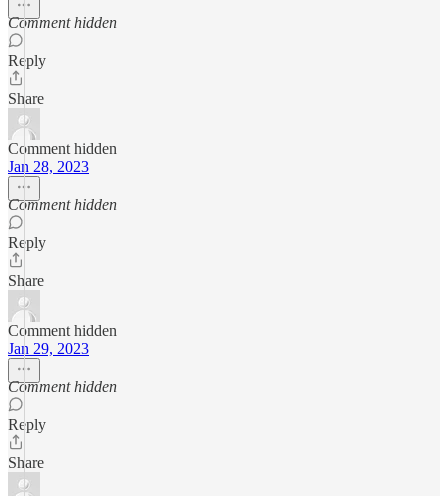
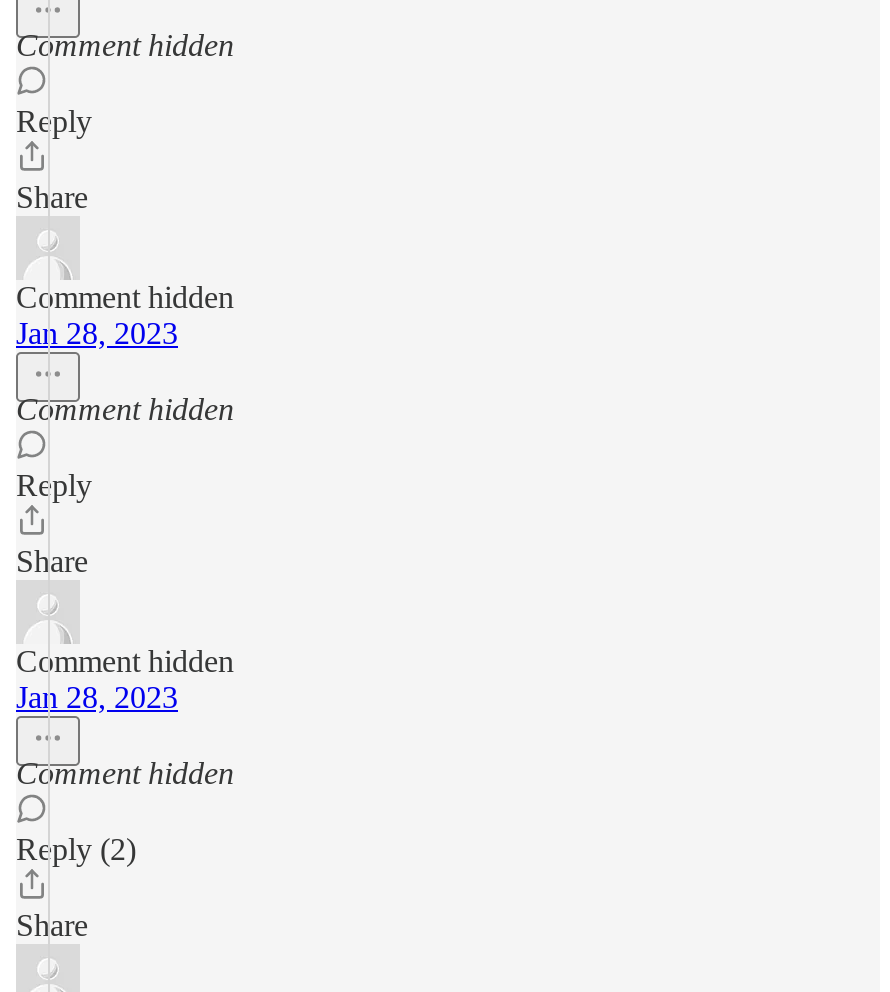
[8,340,89,357] Jan 29, 2023 -> [16,680,178,714] Jan 28, 2023
[8,416,46,433] Reply -> [16,832,136,866] Reply (2)

